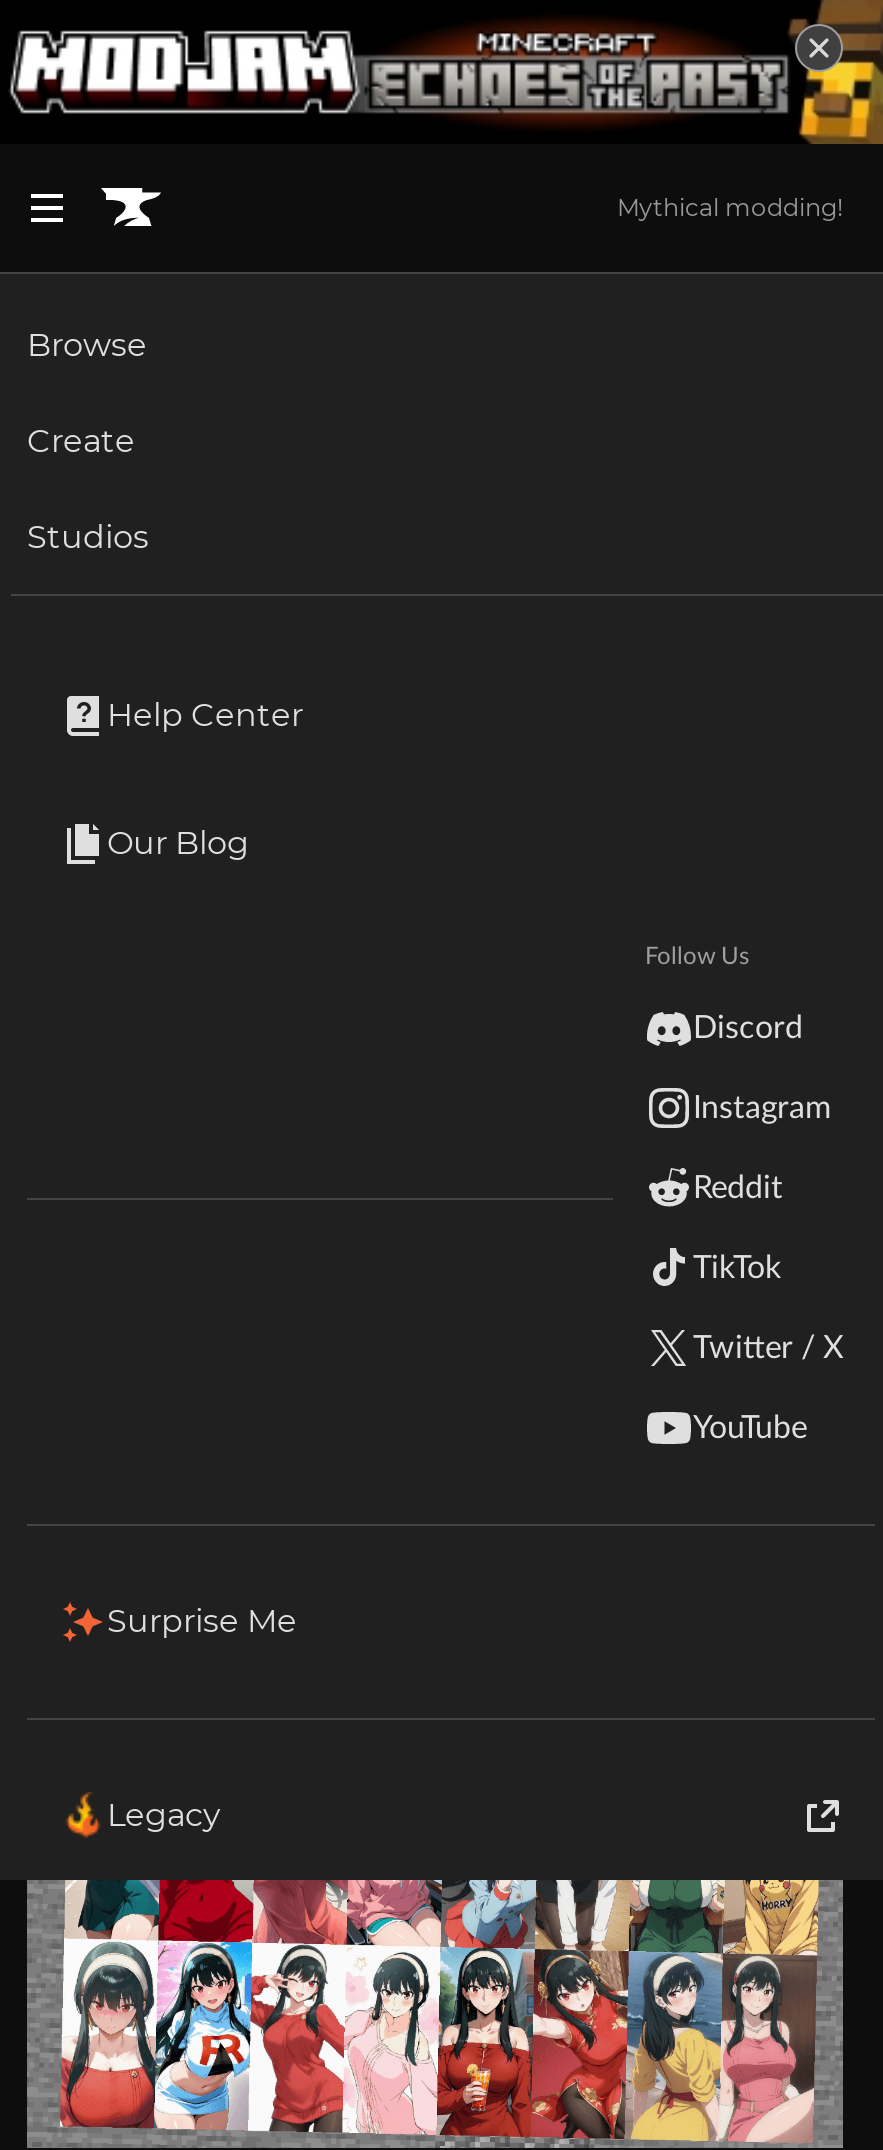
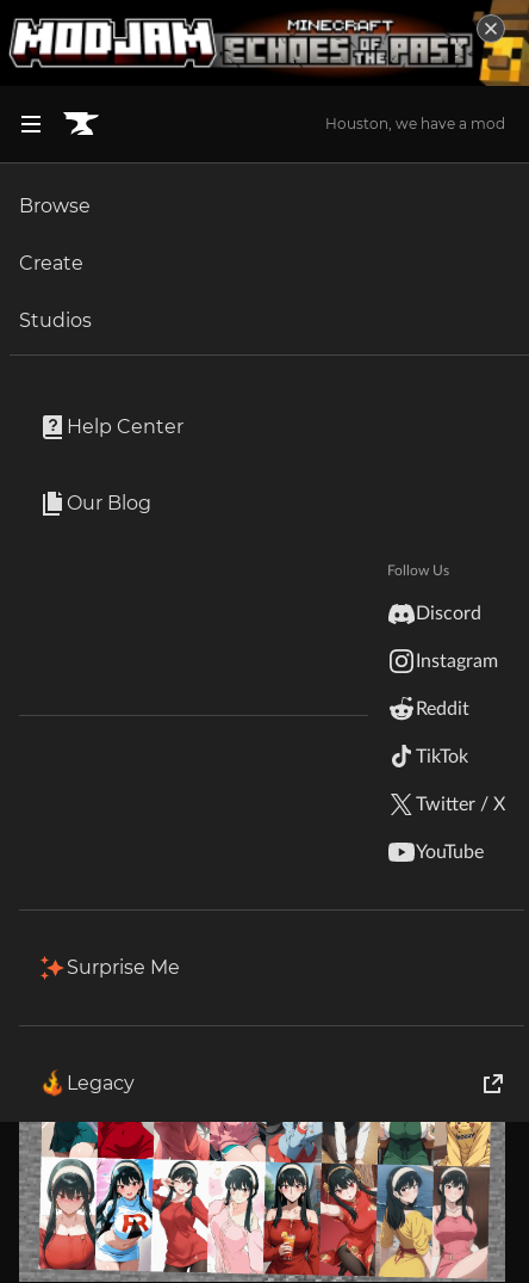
[617,191,843,221] Mythical modding! -> [325,114,505,132] Houston, we have a mod

